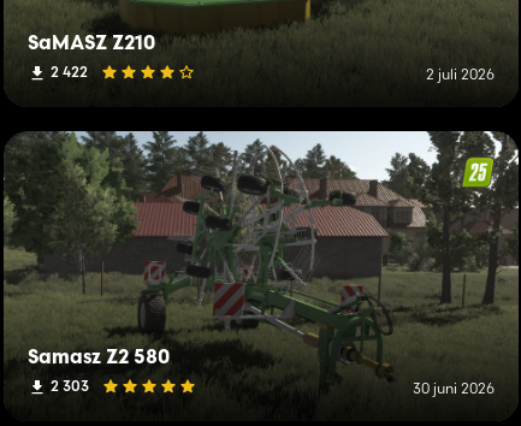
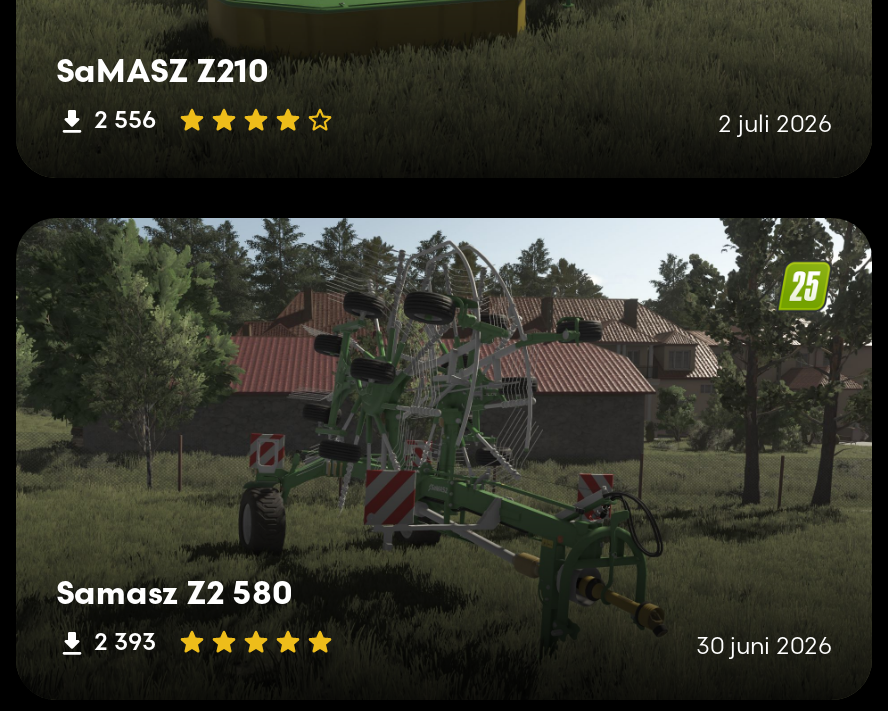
[51,63,88,81] 2 422 -> [94,104,156,134] 2 556
[51,377,89,395] 2 303 -> [94,626,156,656] 2 393

